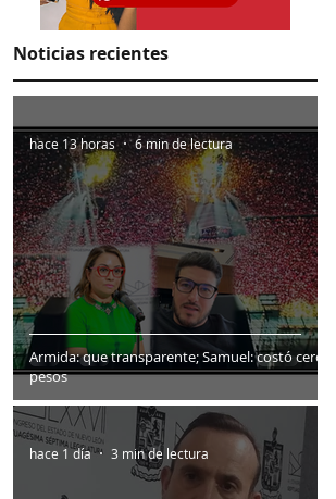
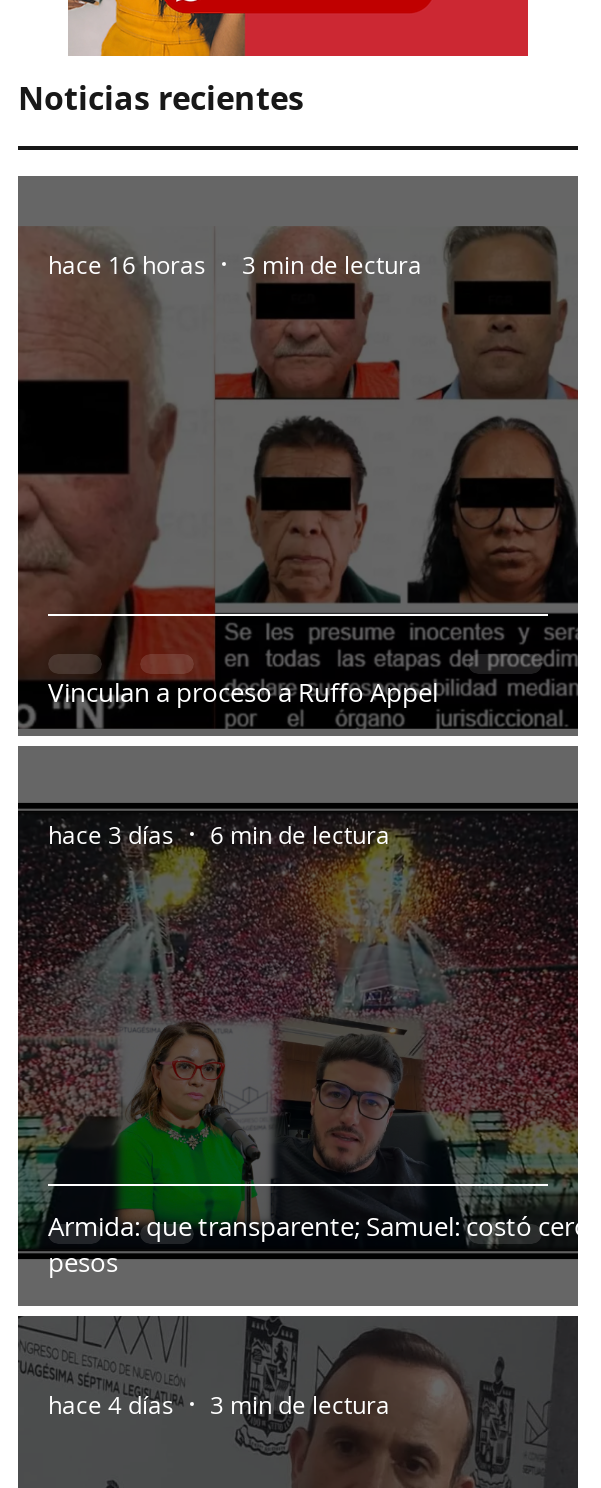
none -> [18,226,580,709] [image] | Vinculan a proceso a Ruffo Appel
none -> [48,247,422,279] hace 16 horas | 3 min de lectura
[29,134,233,152] hace 13 horas 6 min de lectura -> [48,817,390,849] hace 3 días 6 min de lectura
[29,444,209,462] hace 1 día 3 min de lectura -> [48,1387,390,1419] hace 4 días 3 min de lectura

